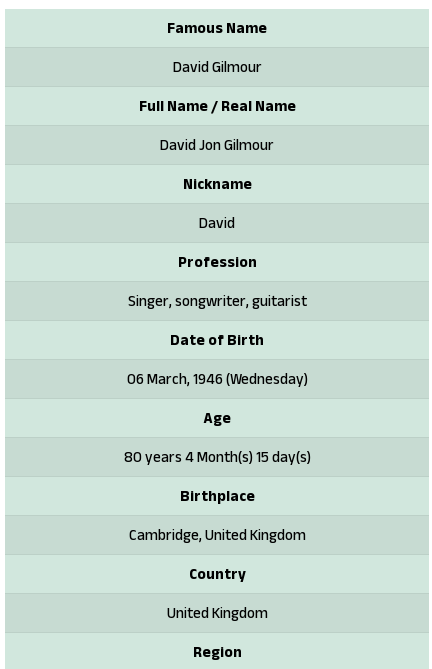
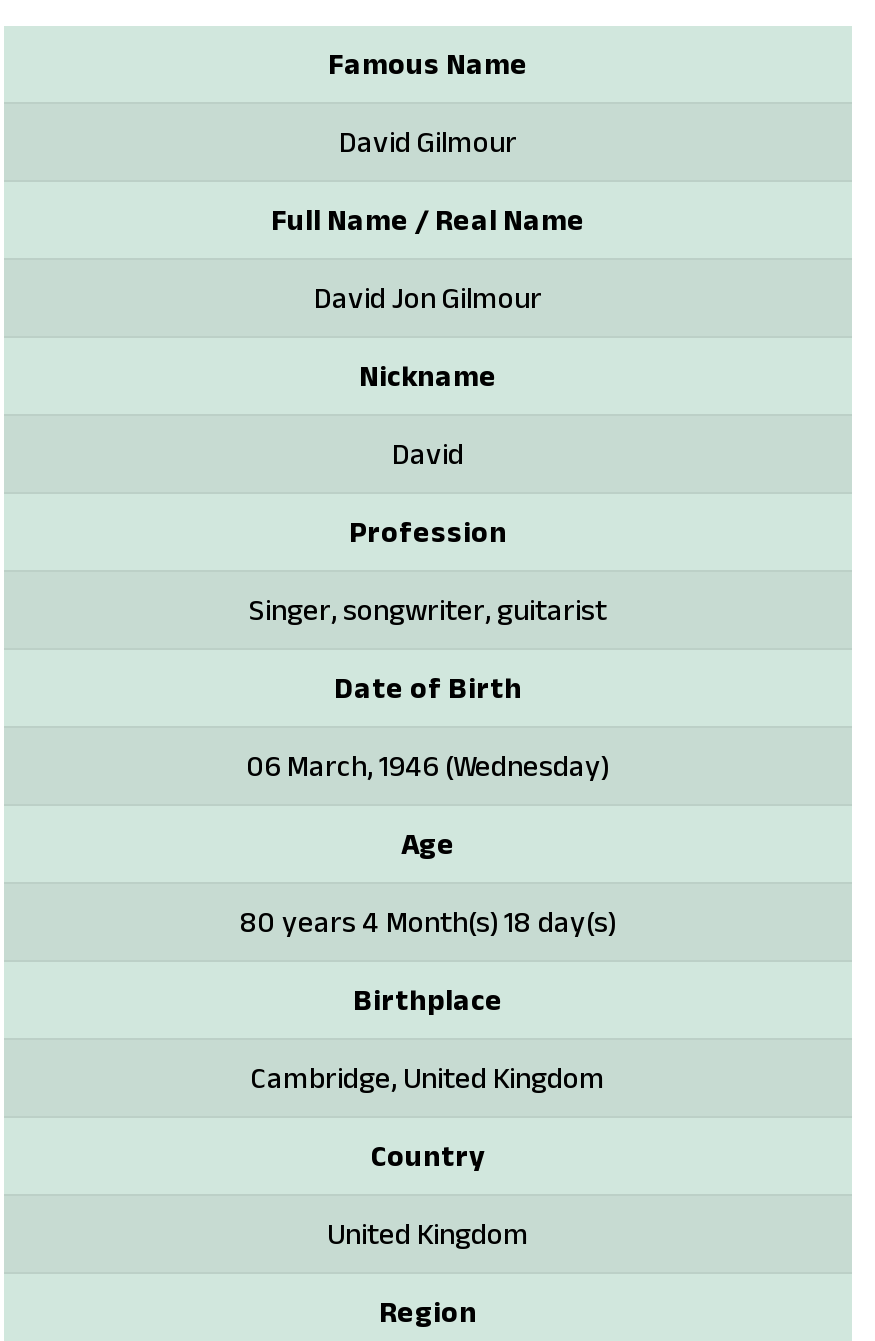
[123,448,310,465] 80 years 4 Month(s) 15 day(s) -> [240,904,616,938] 80 years 4 Month(s) 18 day(s)

